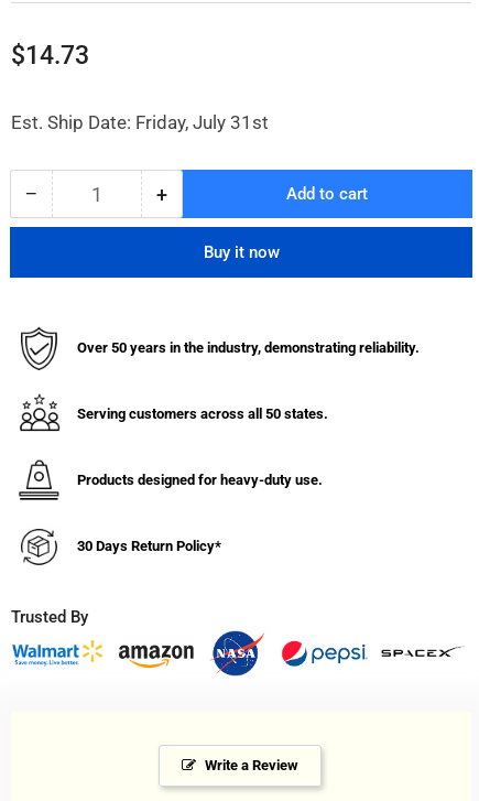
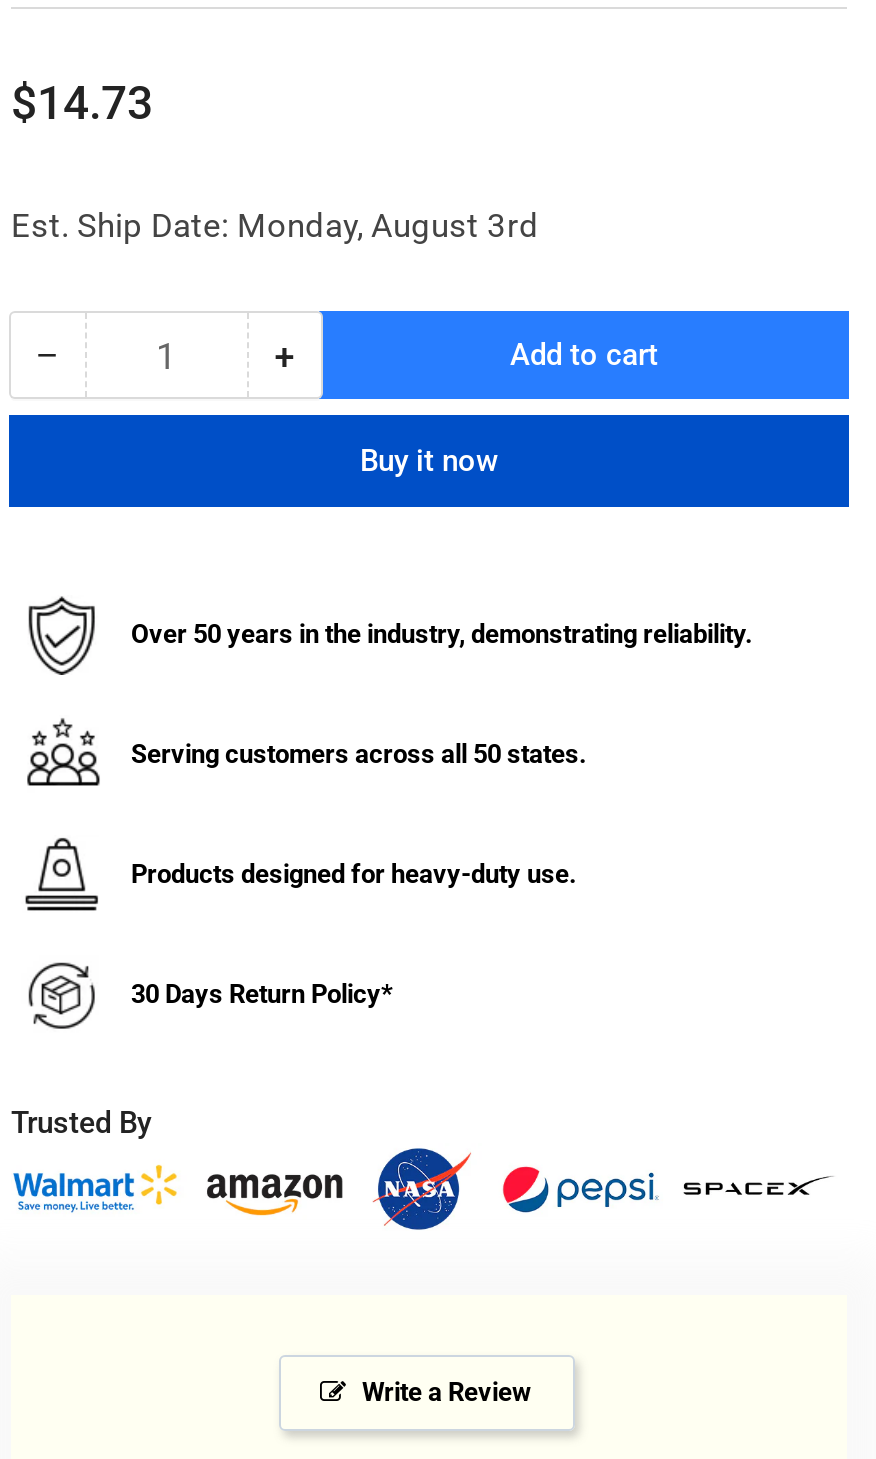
[11,113,269,134] Est. Ship Date: Friday, July 31st -> [11,207,539,245] Est. Ship Date: Monday, August 3rd

